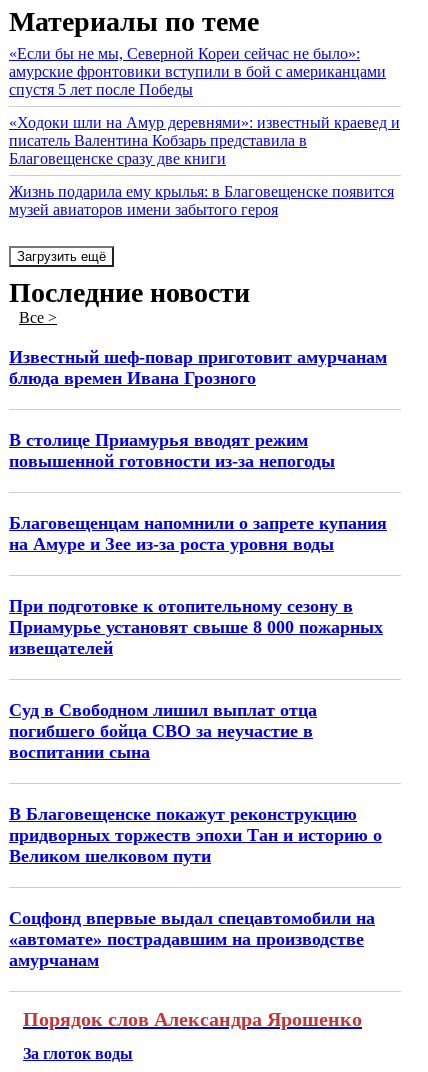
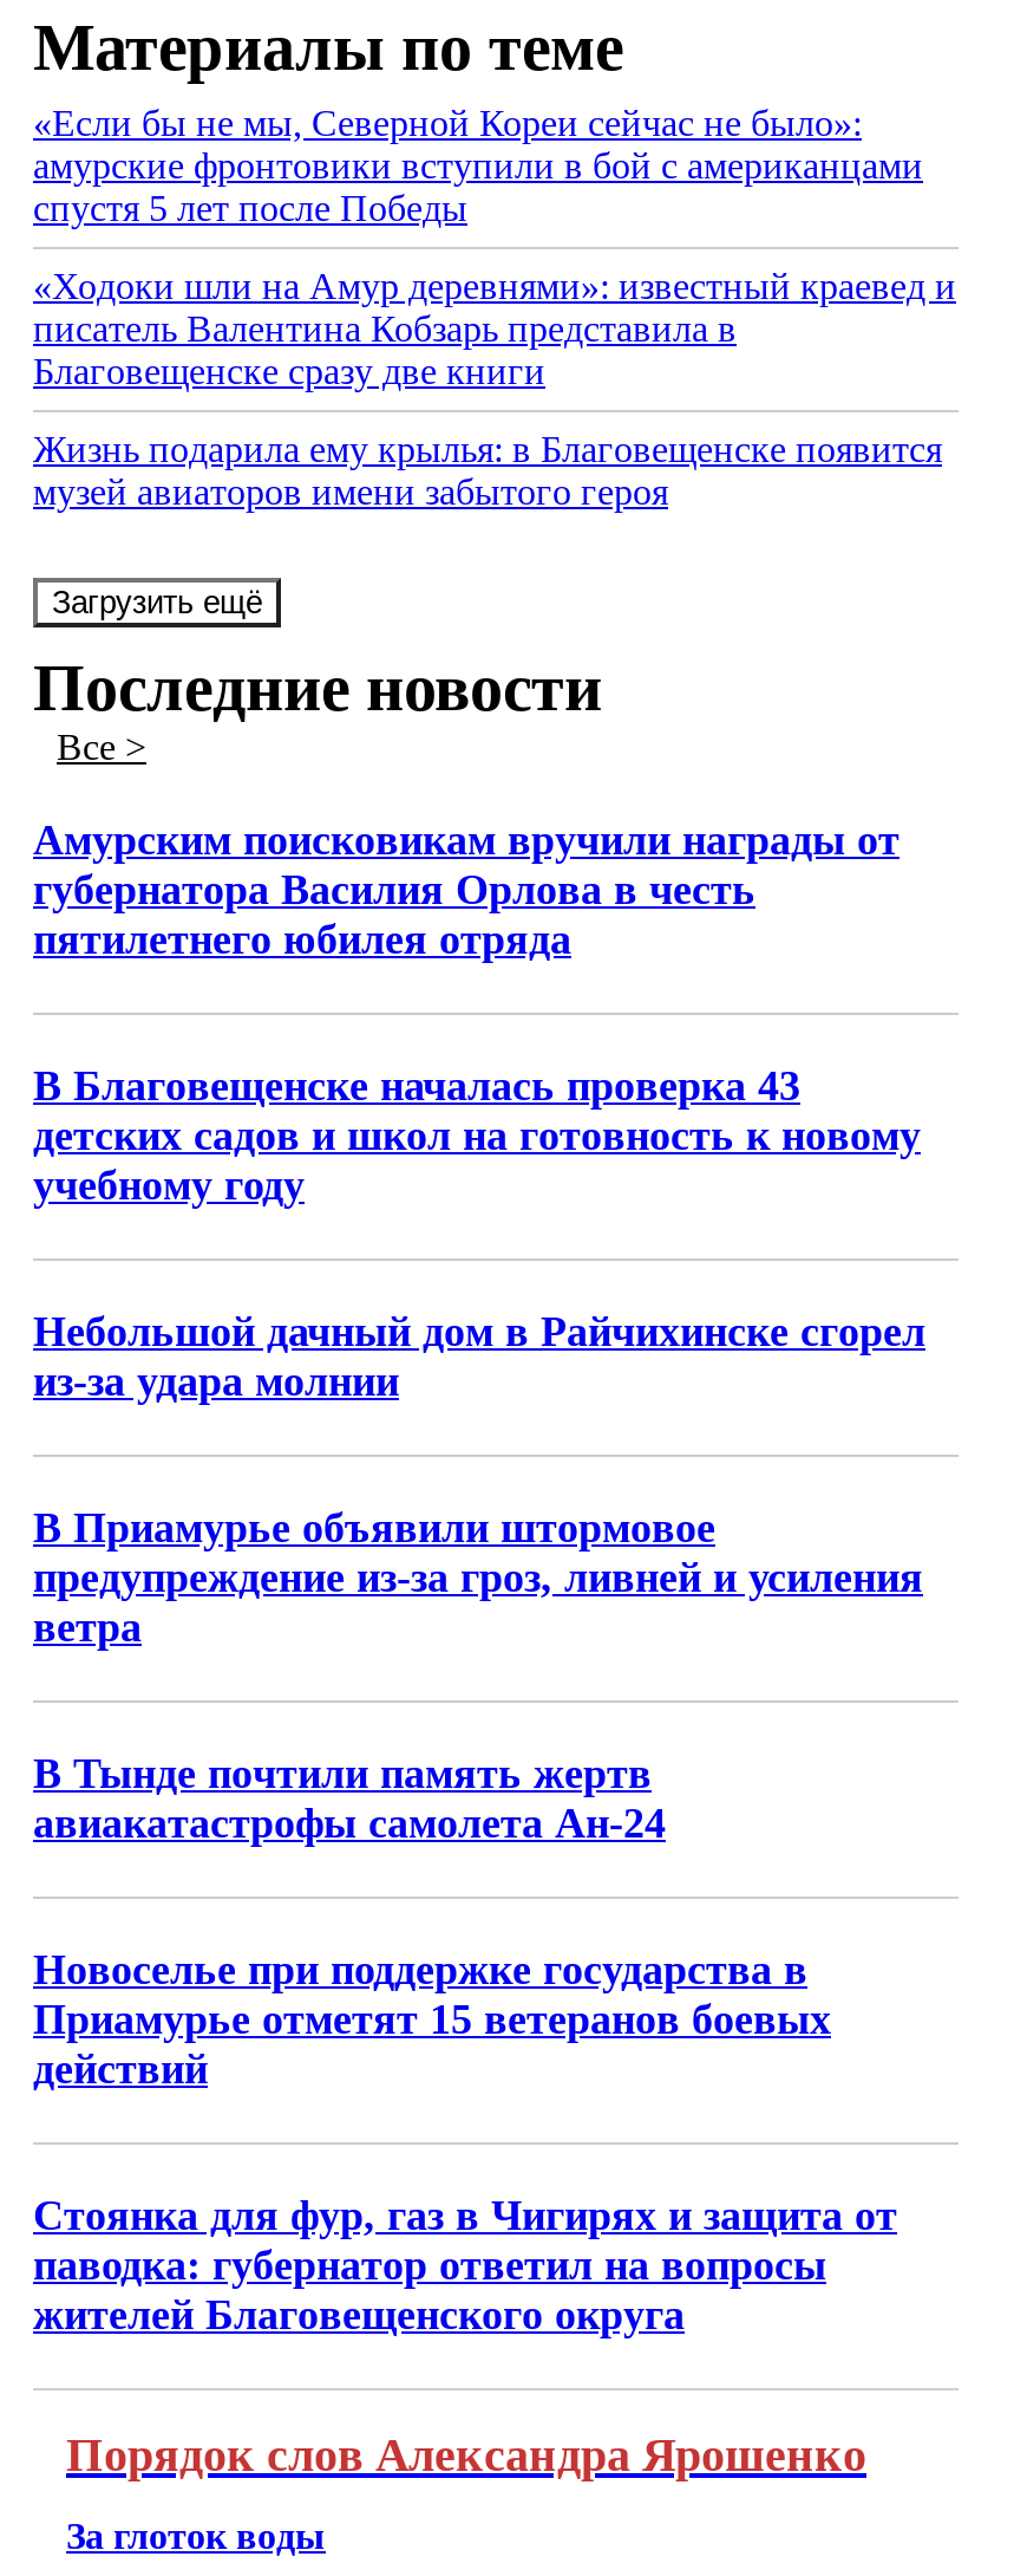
[9,347,387,388] Известный шеф-повар приготовит амурчанам | блюда времен Ивана Грозного -> [33,817,899,964] Амурским поисковикам вручили награды от | губернатора Василия Орлова в честь | пятилетнего юбилея отряда
[9,430,335,471] В столице Приамурья вводят режим | повышенной готовности из-за непогоды -> [33,1063,921,1210] В Благовещенске началась проверка 43 | детских садов и школ на готовность к новому | учебному году
[9,513,387,554] Благовещенцам напомнили о запрете купания | на Амуре и Зее из-за роста уровня воды -> [33,1309,925,1406] Небольшой дачный дом в Райчихинске сгорел | из-за удара молнии
[9,596,383,658] При подготовке к отопительному сезону в | Приамурье установят свыше 8 000 пожарных | извещателей -> [33,1505,923,1651] В Приамурье объявили штормовое | предупреждение из-за гроз, ливней и усиления | ветра
[9,700,317,762] Суд в Свободном лишил выплат отца | погибшего бойца СВО за неучастие в | воспитании сына -> [33,1751,666,1848] В Тынде почтили память жертв | авиакатастрофы самолета Ан-24
[9,804,382,866] В Благовещенске покажут реконструкцию | придворных торжеств эпохи Тан и историю о | Великом шелковом пути -> [33,1947,831,2093] Новоселье при поддержке государства в | Приамурье отметят 15 ветеранов боевых | действий
[9,908,375,970] Соцфонд впервые выдал спецавтомобили на | «автомате» пострадавшим на производстве | амурчанам -> [33,2193,897,2339] Стоянка для фур, газ в Чигирях и защита от | паводка: губернатор ответил на вопросы | жителей Благовещенского округа

